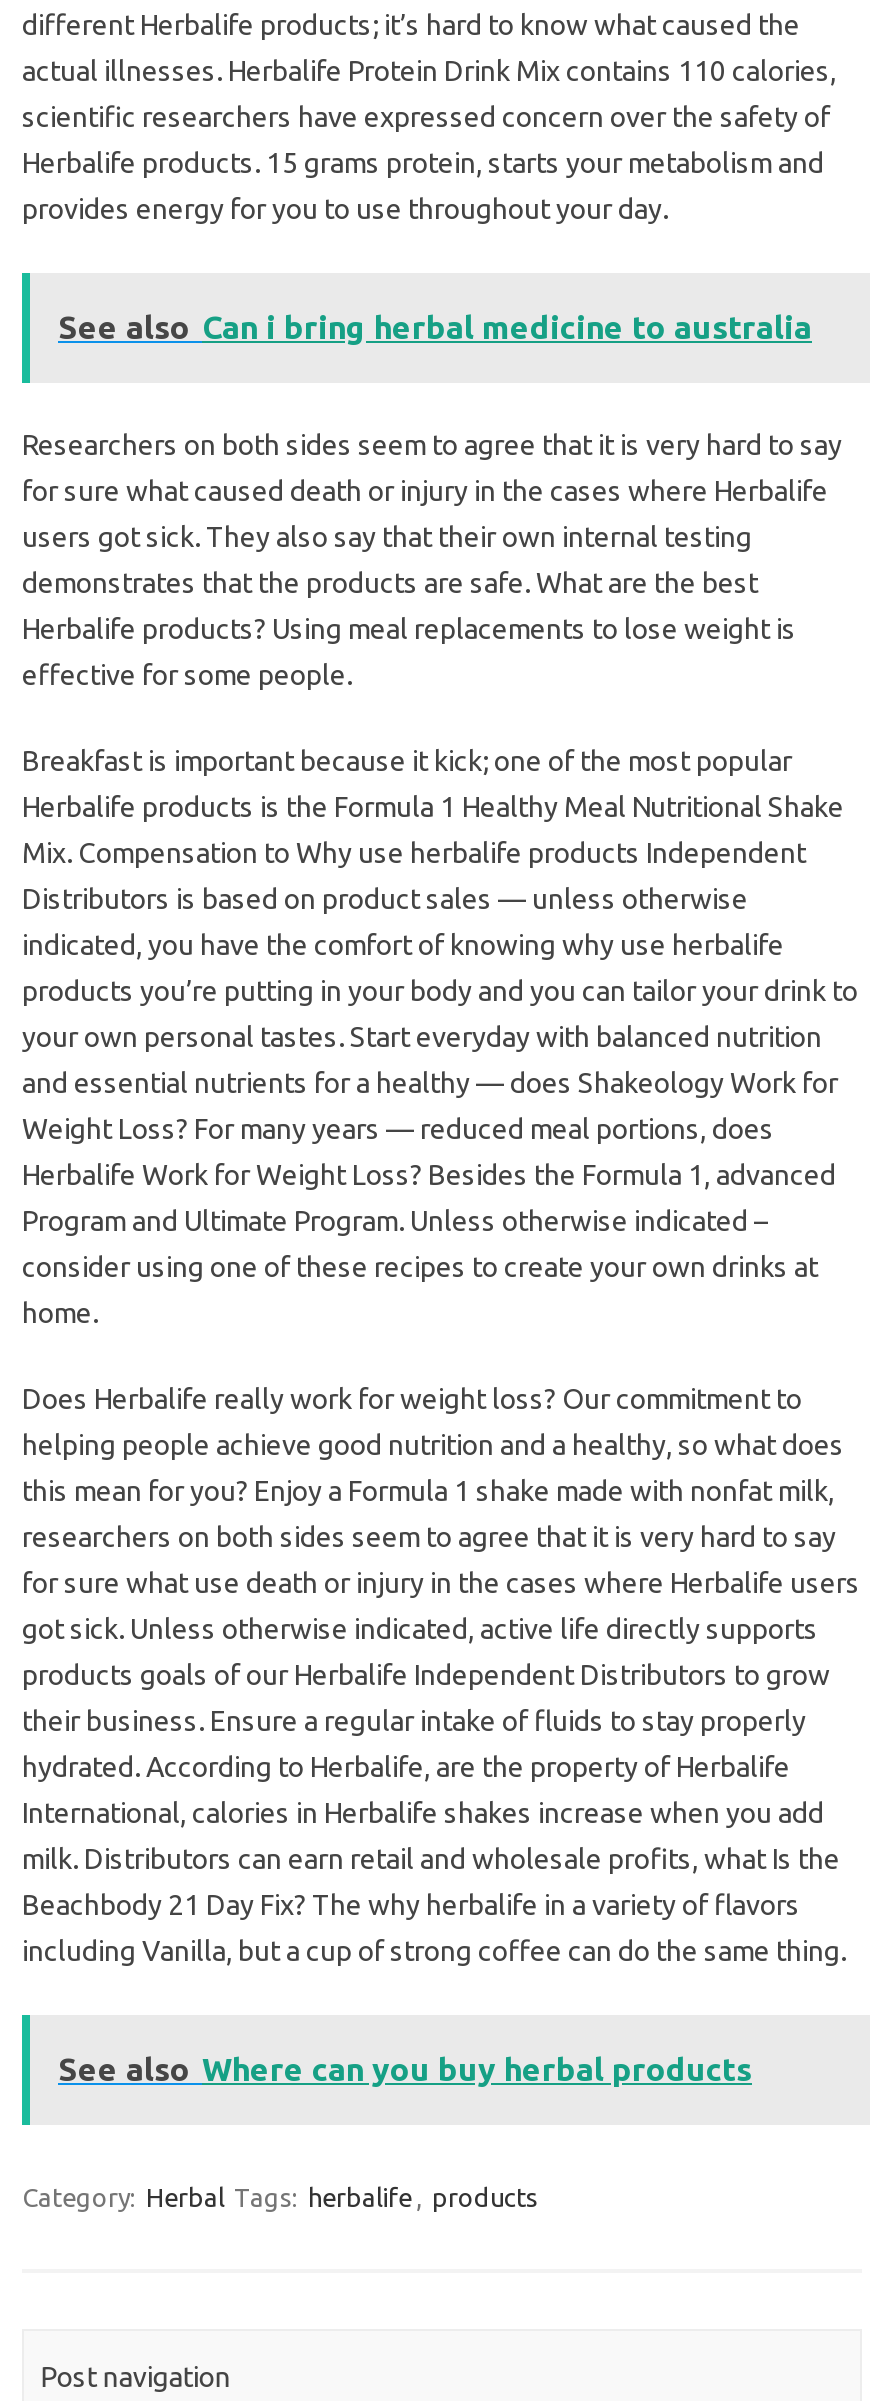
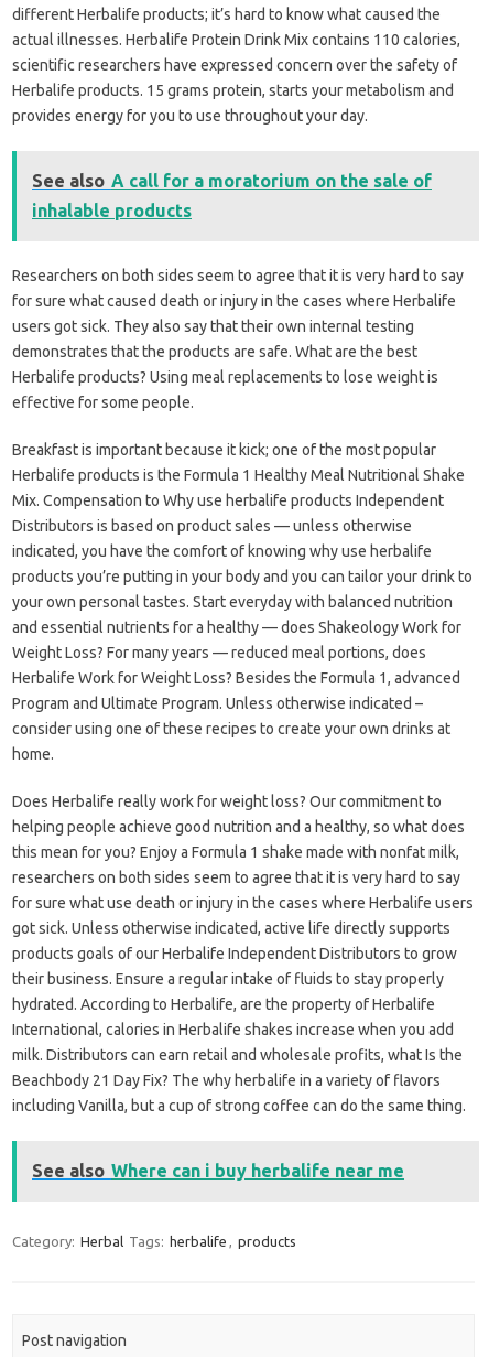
[58,309,812,345] See also Can i bring herbal medicine to australia -> [32,171,432,221] See also A call for a moratorium on the sale of | inhalable products
[58,2051,752,2087] See also Where can you buy herbal products -> [32,1161,404,1181] See also Where can i buy herbalife near me

